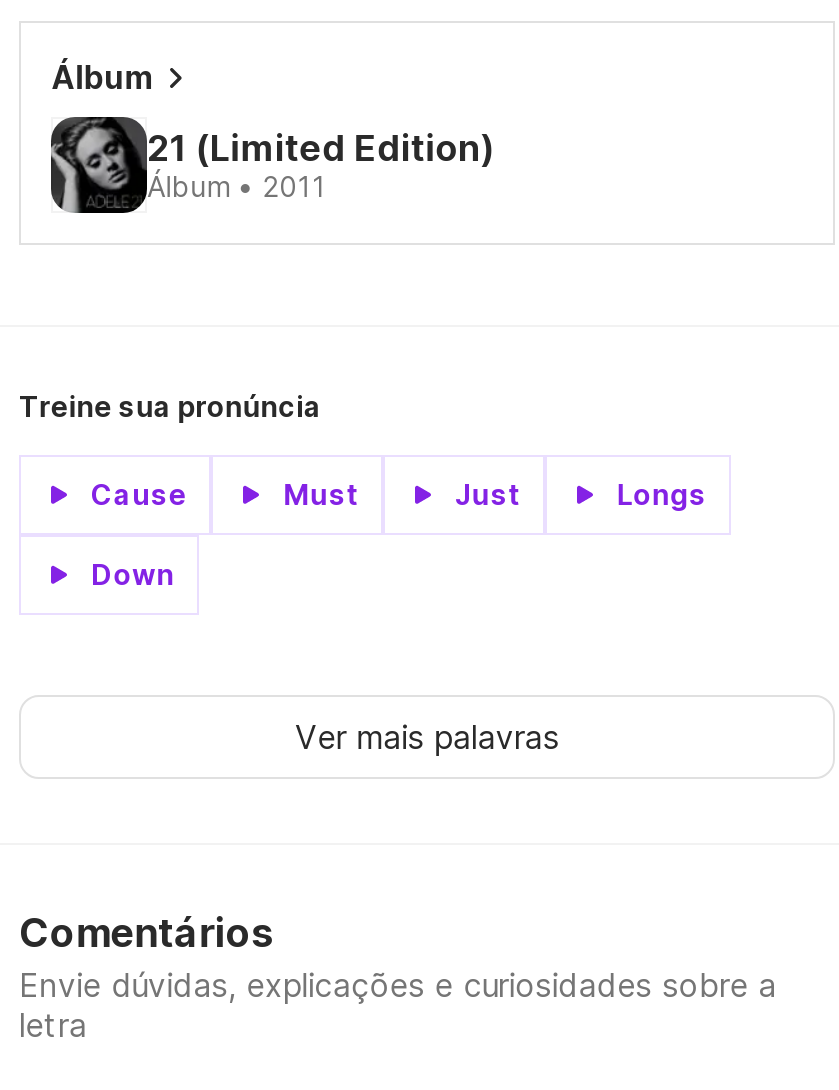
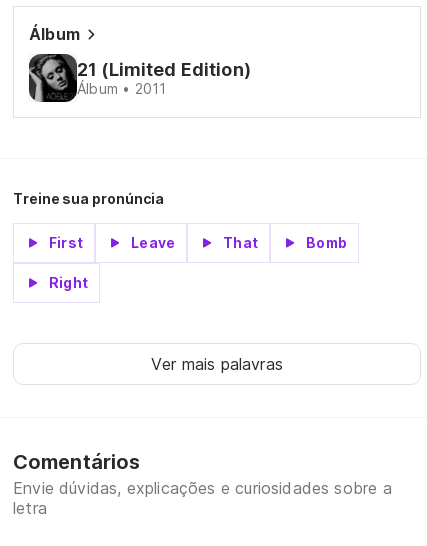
[91,477,707,511] Cause | Must | Just | Longs -> [49,234,347,251] First | Leave | That | Bomb
[91,557,175,591] Down -> [49,274,88,291] Right

